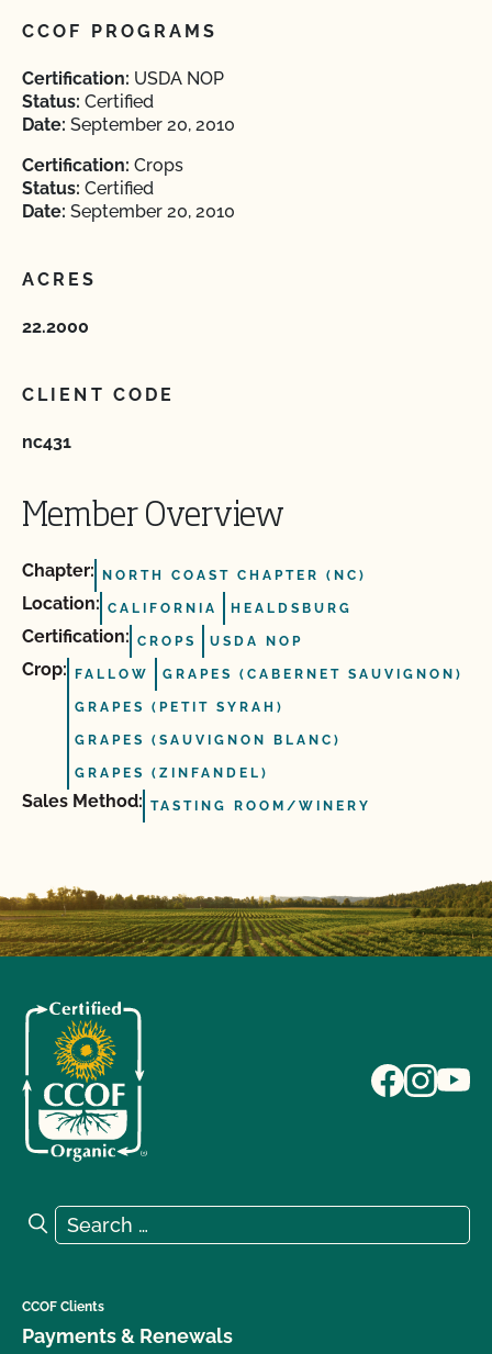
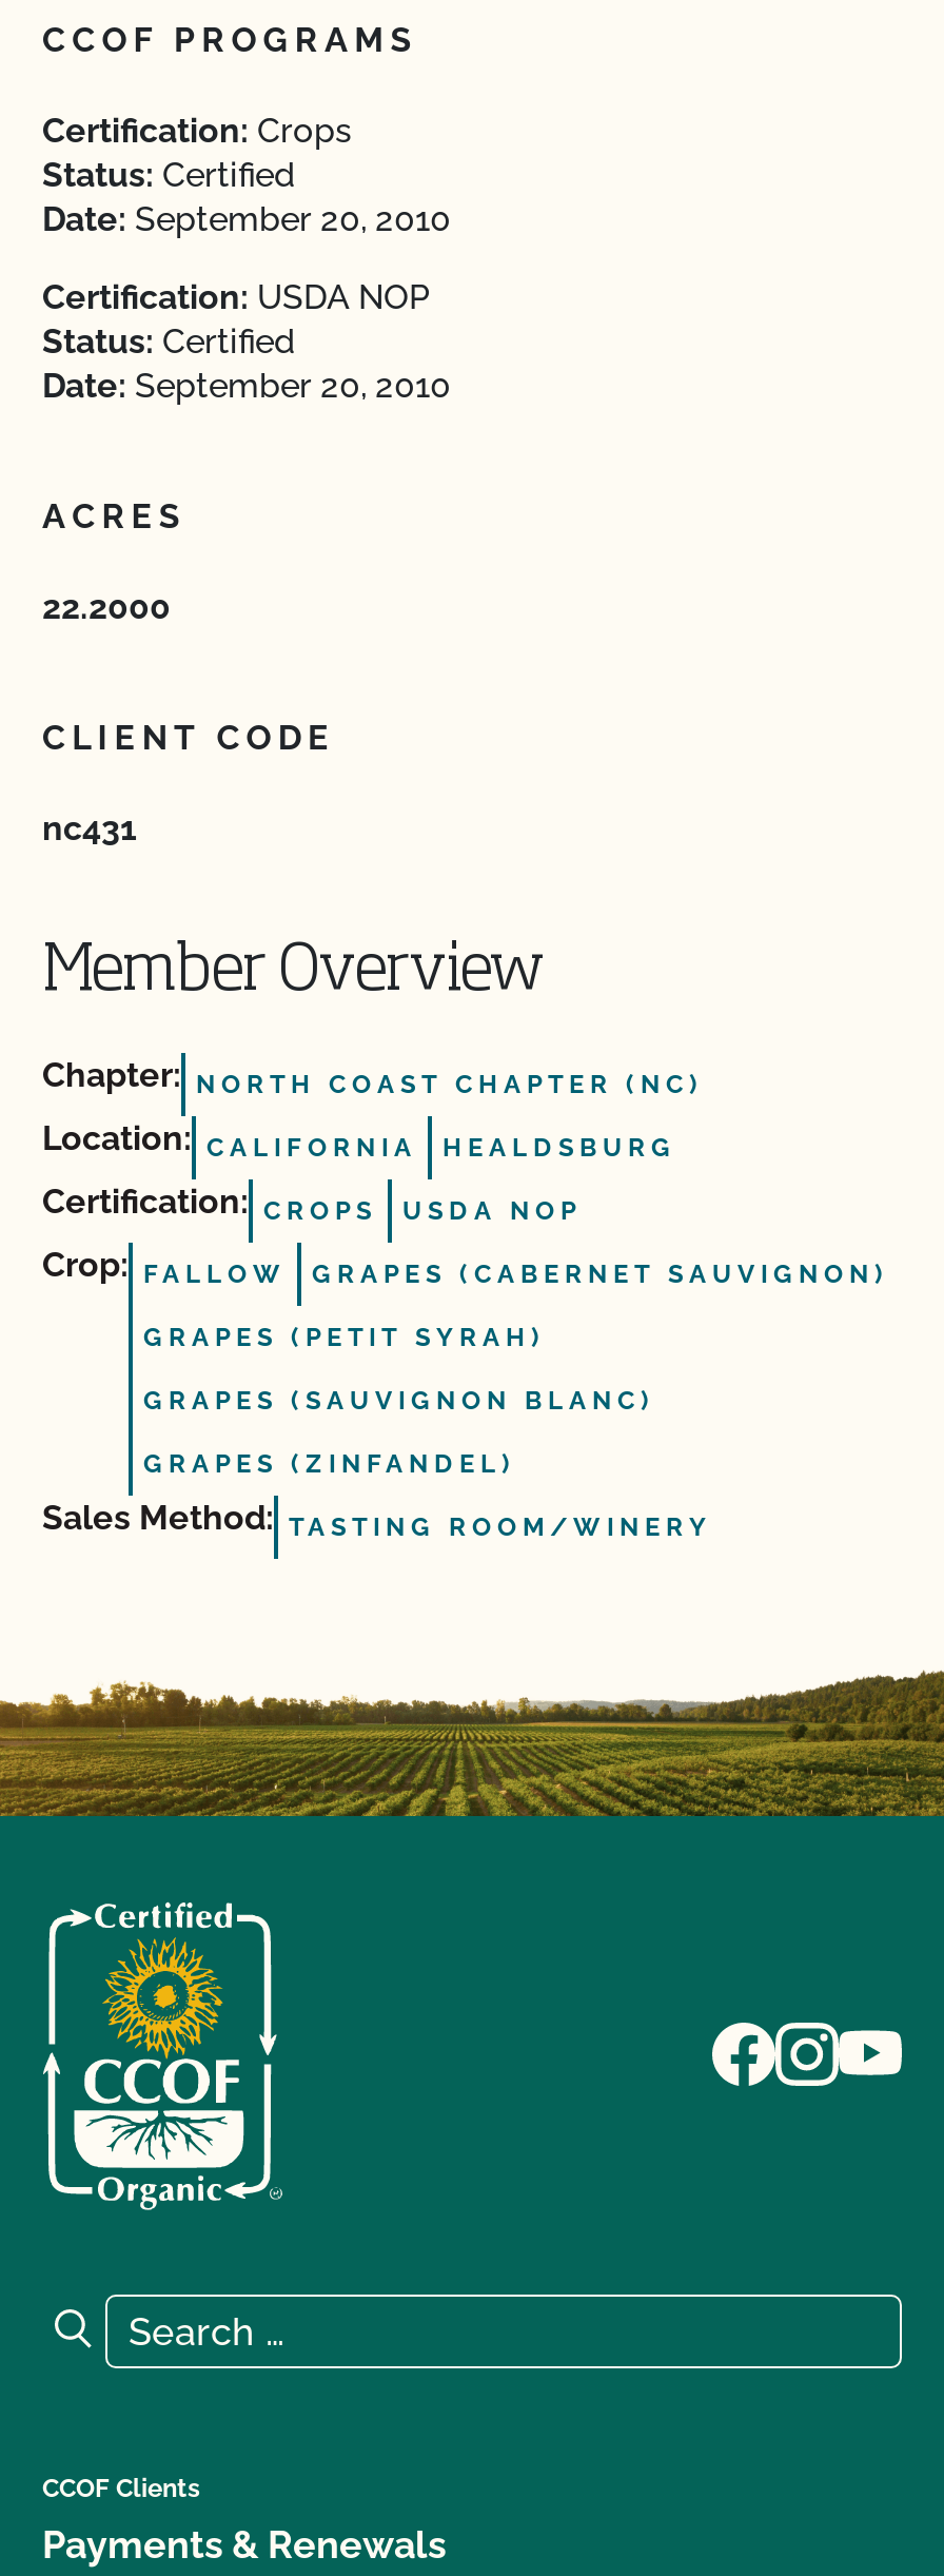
moved [22,68,224,89] -> [42,277,430,317]: Certification: USDA NOP
moved [22,155,183,176] -> [42,111,352,151]: Certification: Crops

